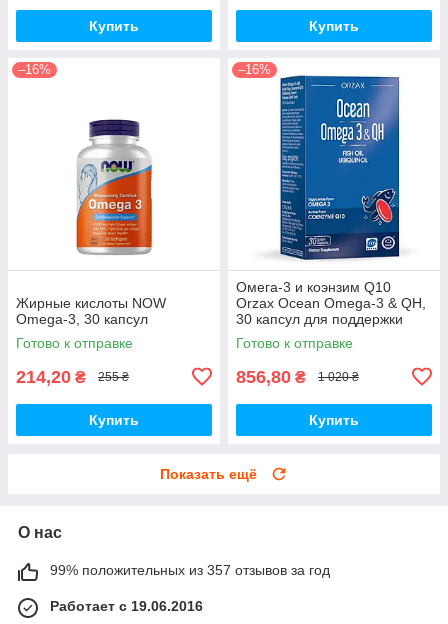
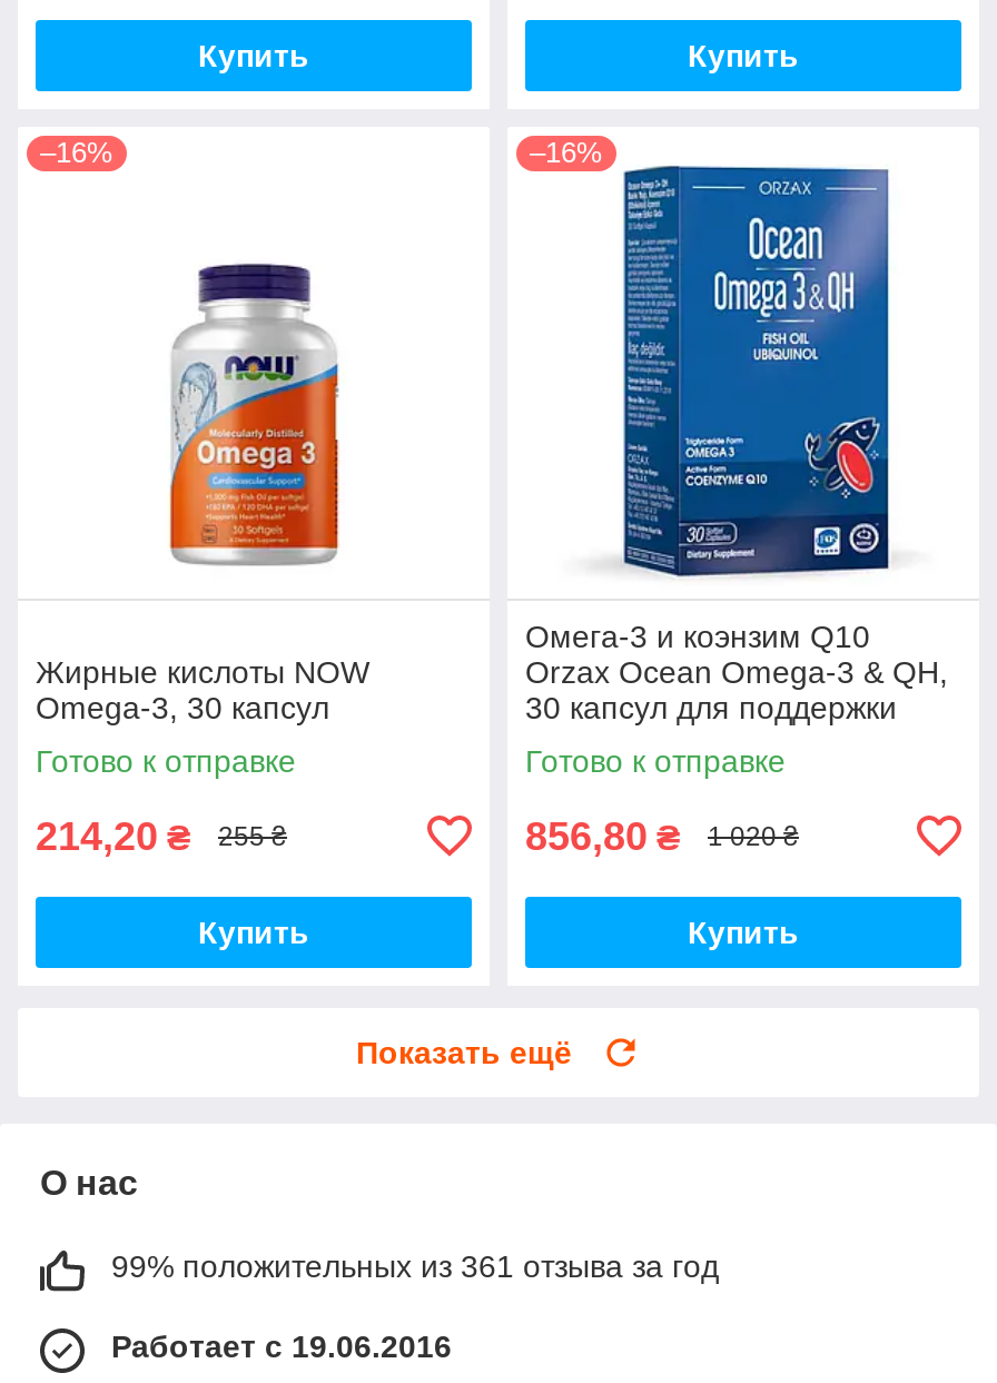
[50,562,330,578] 99% положительных из 357 отзывов за год -> [111,1248,719,1284] 99% положительных из 361 отзыва за год

